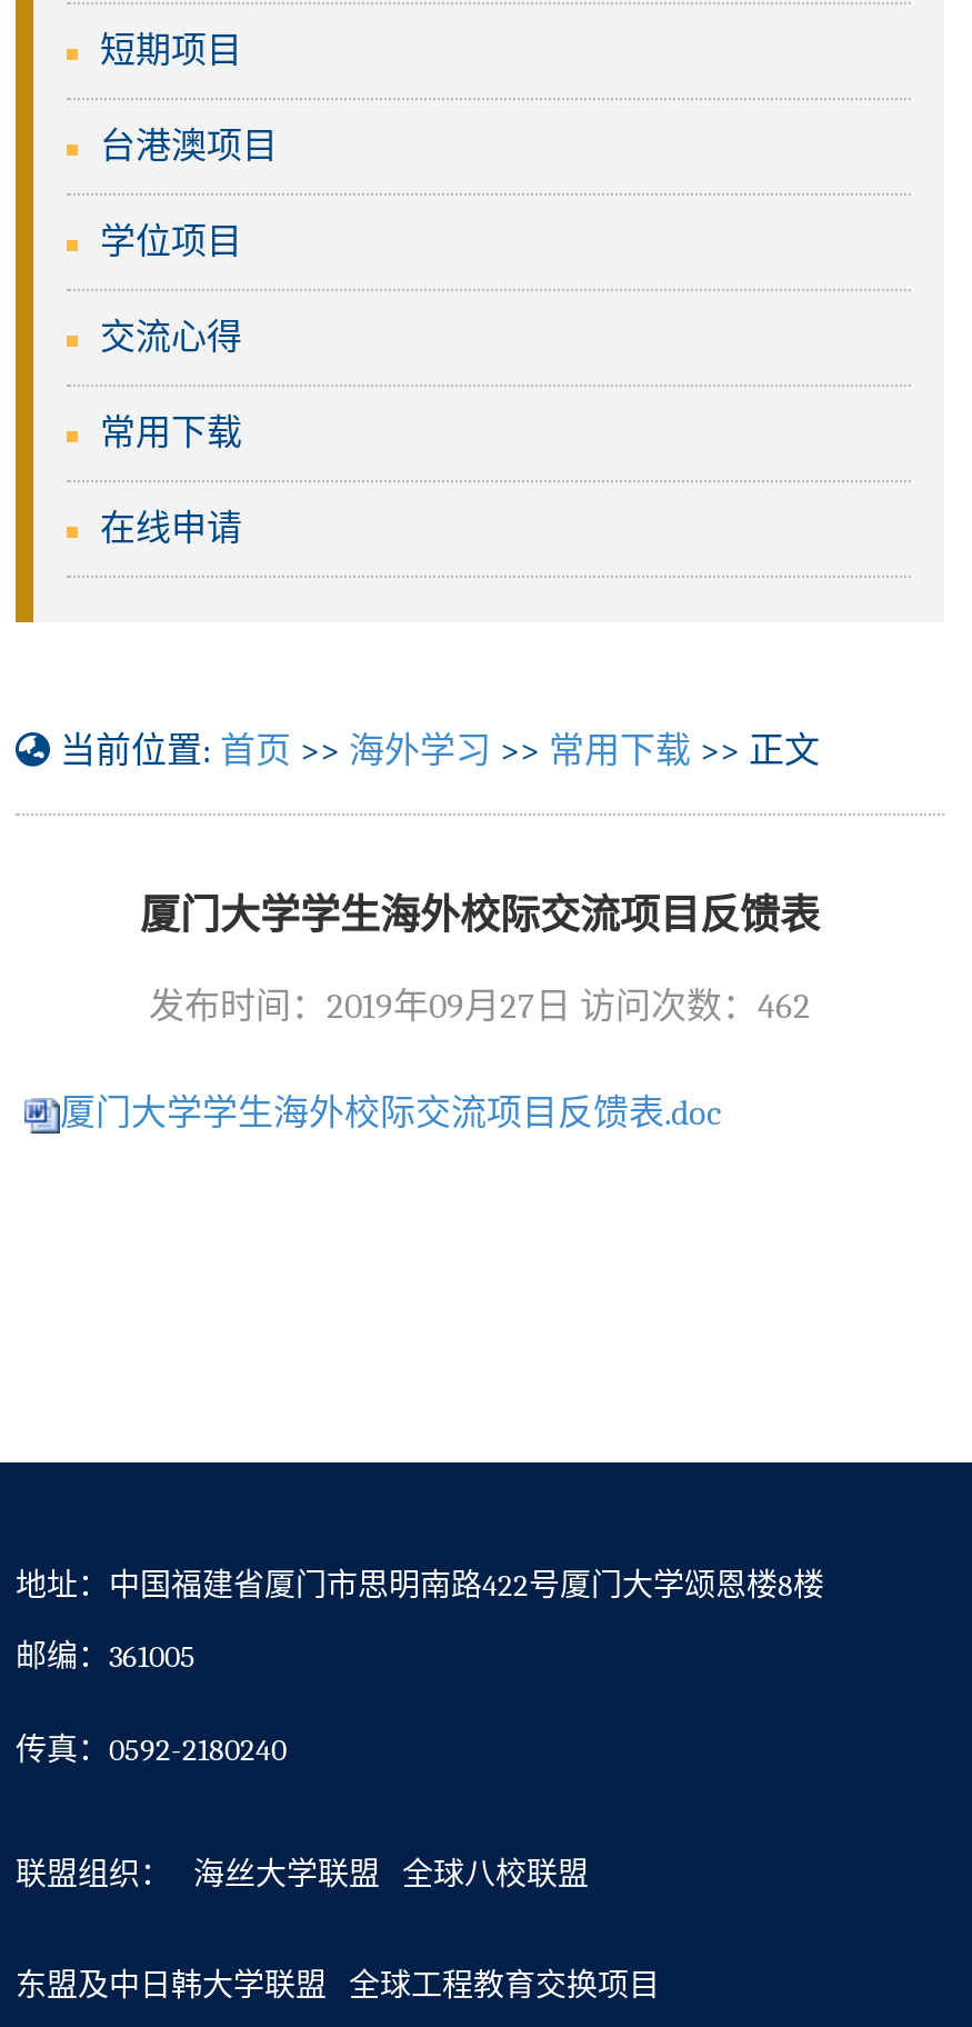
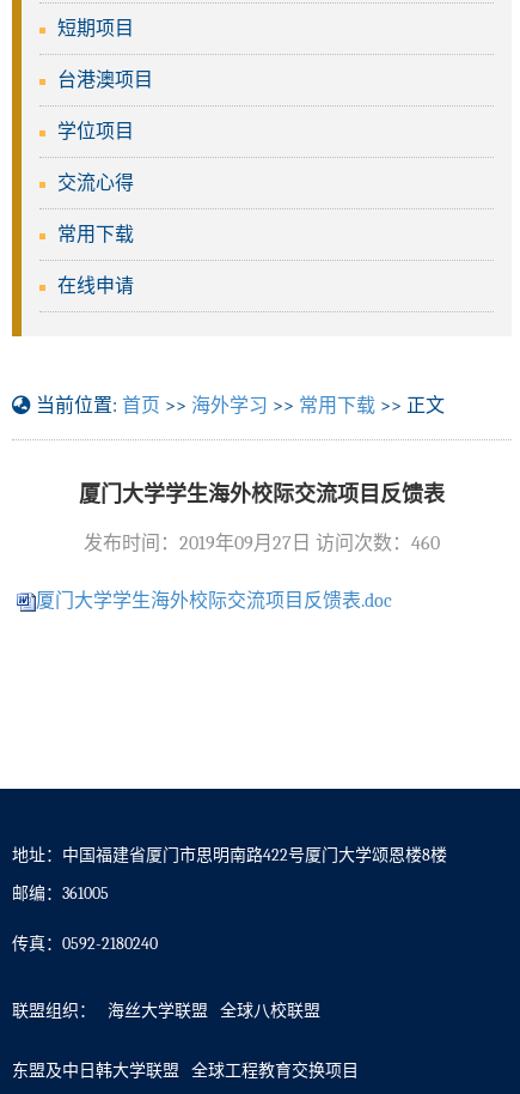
[149,986,811,1026] 发布时间：2019年09月27日 访问次数：462 -> [84,532,440,554] 发布时间：2019年09月27日 访问次数：460

